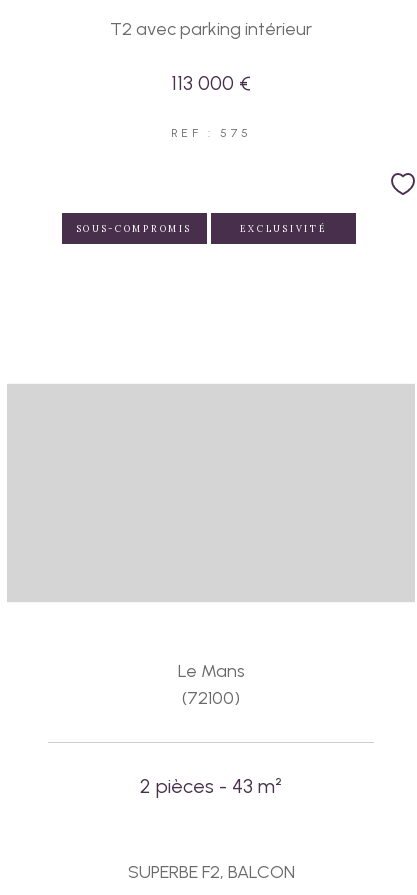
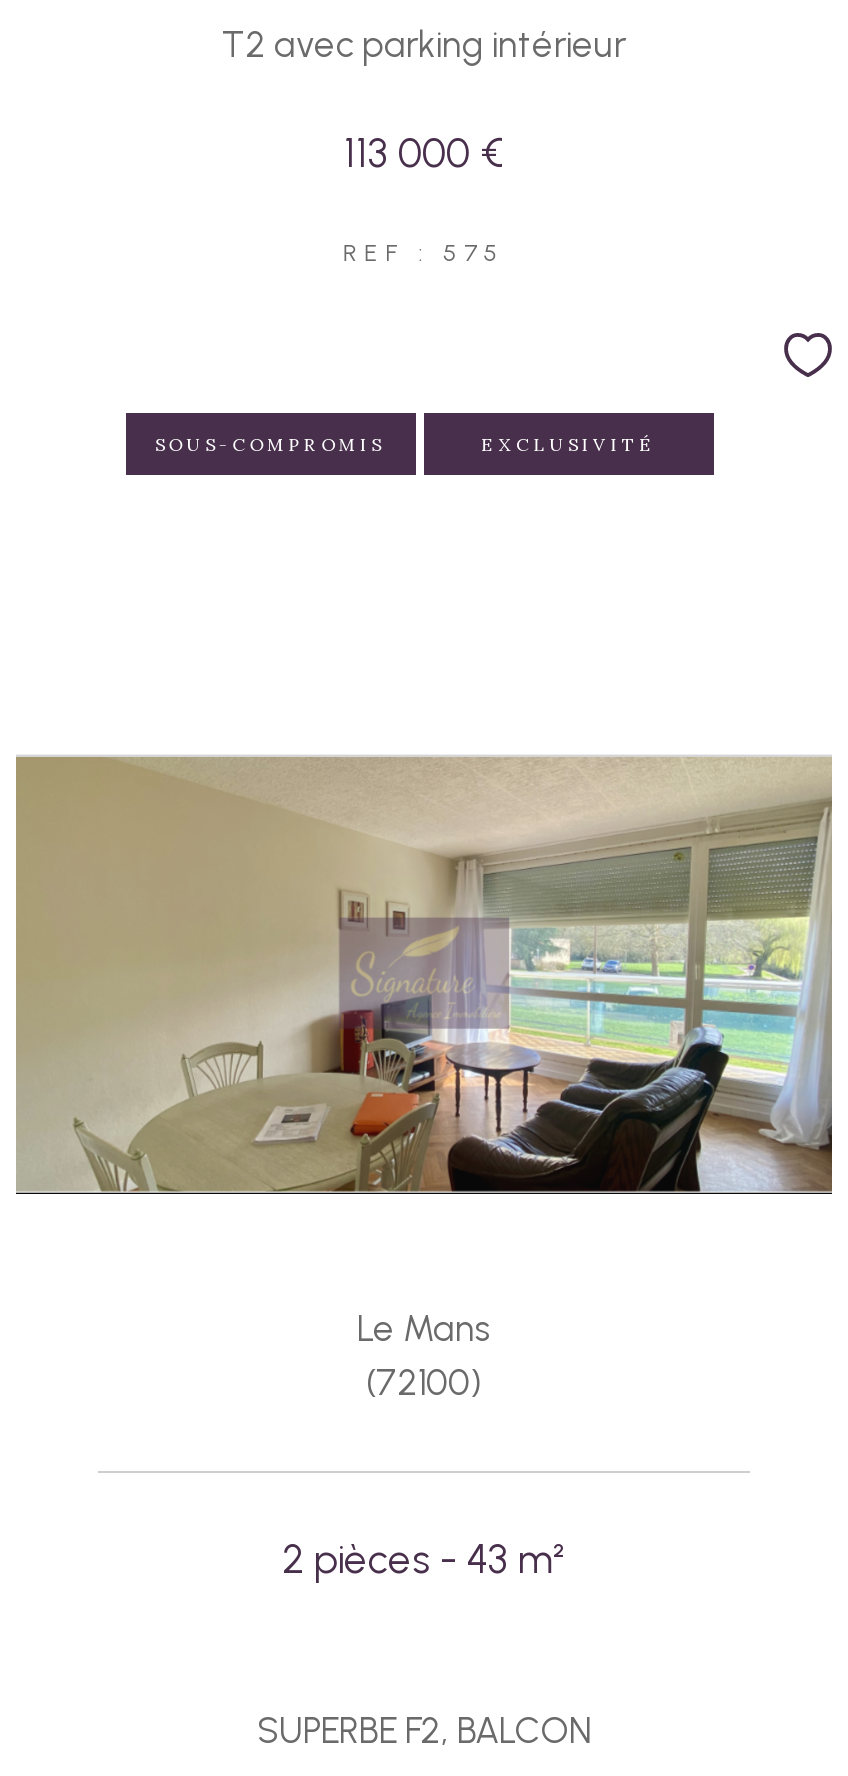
none -> [16,757,834,1197] [image]

